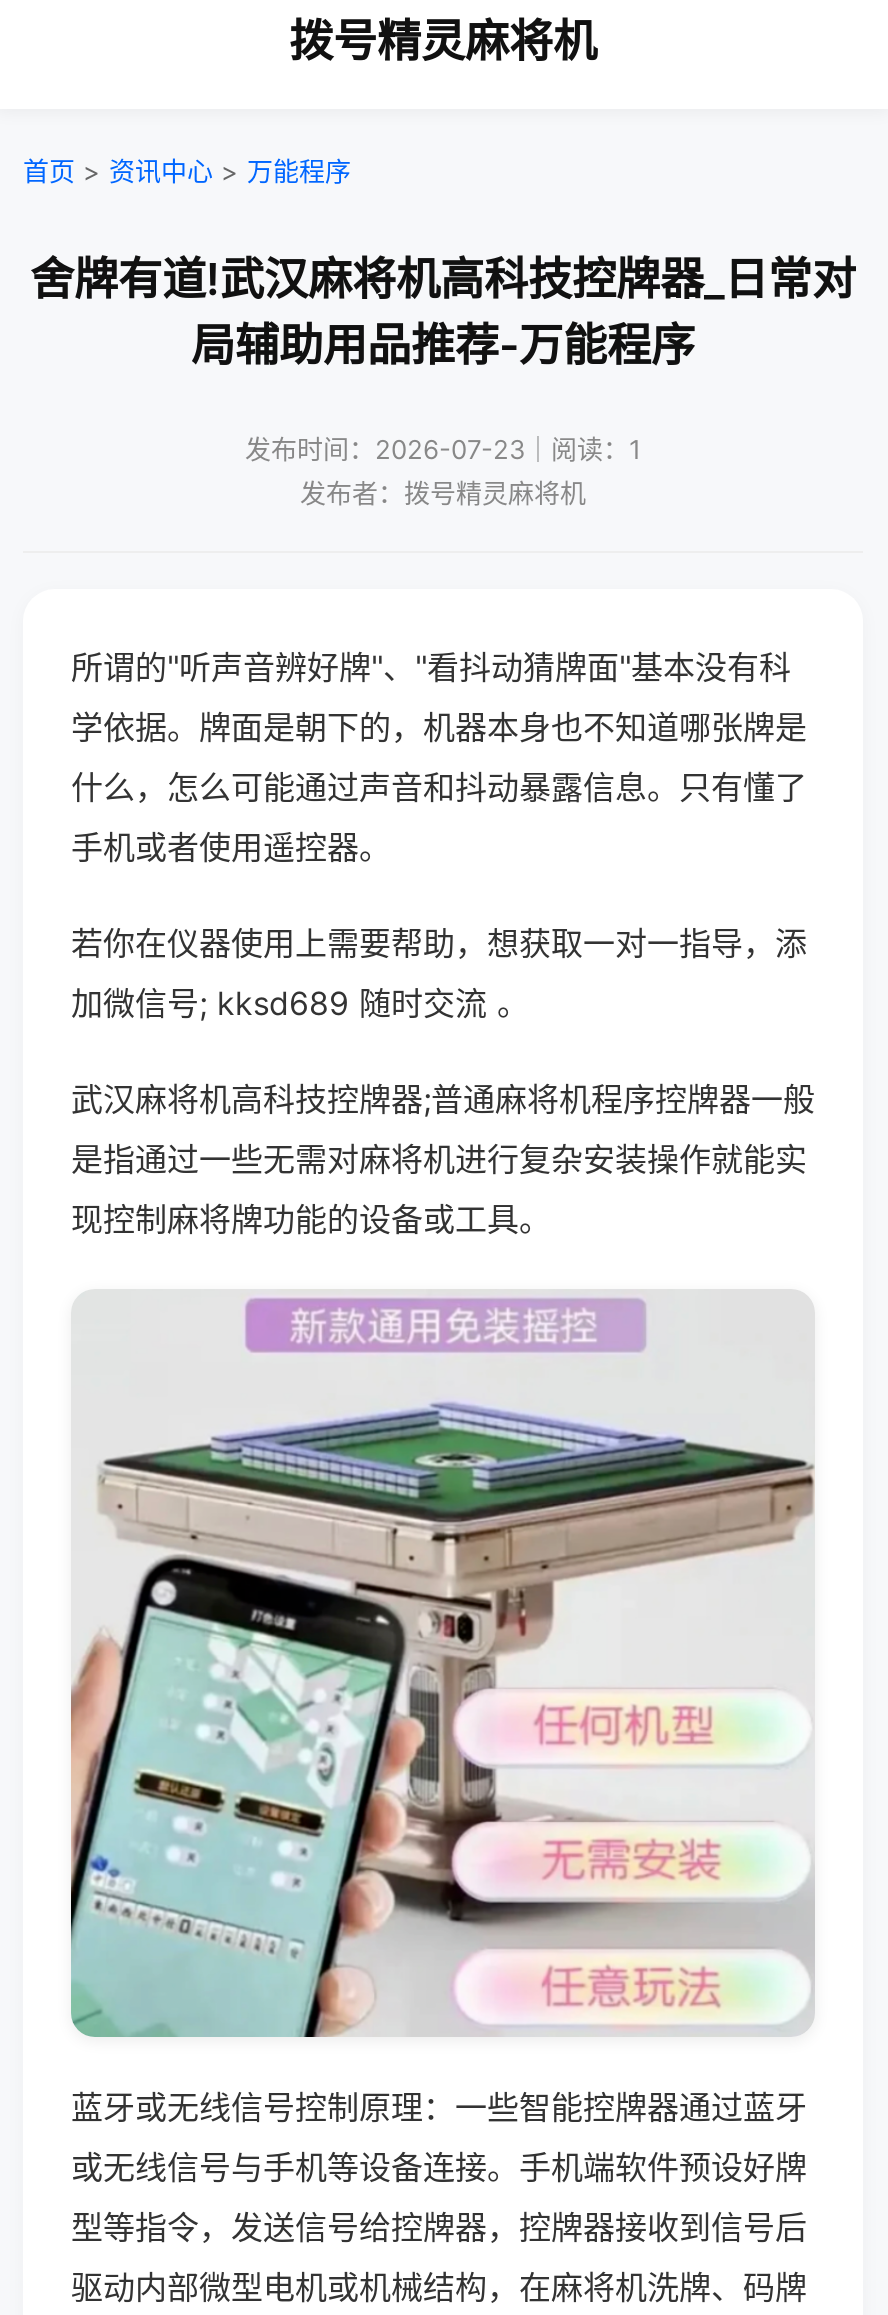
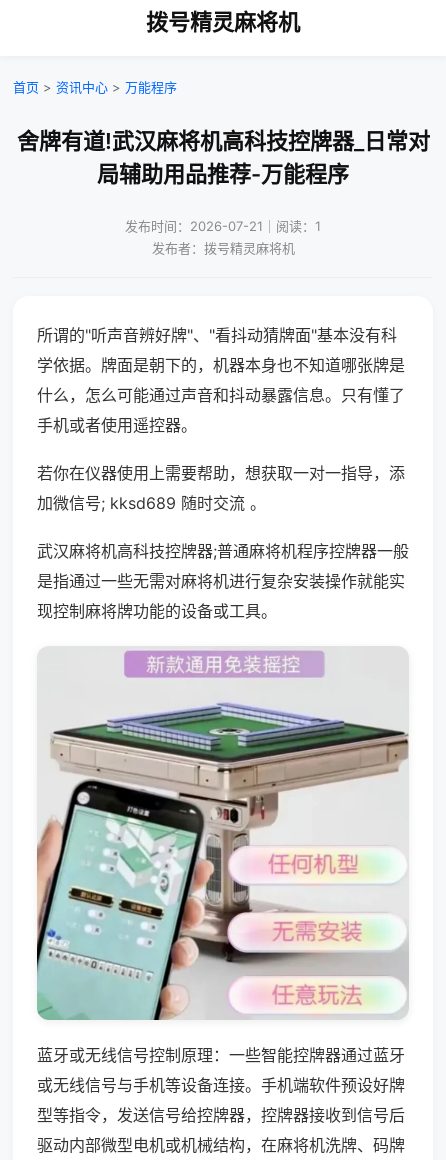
[245,433,641,465] 发布时间：2026-07-23｜阅读：1 -> [125,218,321,234] 发布时间：2026-07-21｜阅读：1

